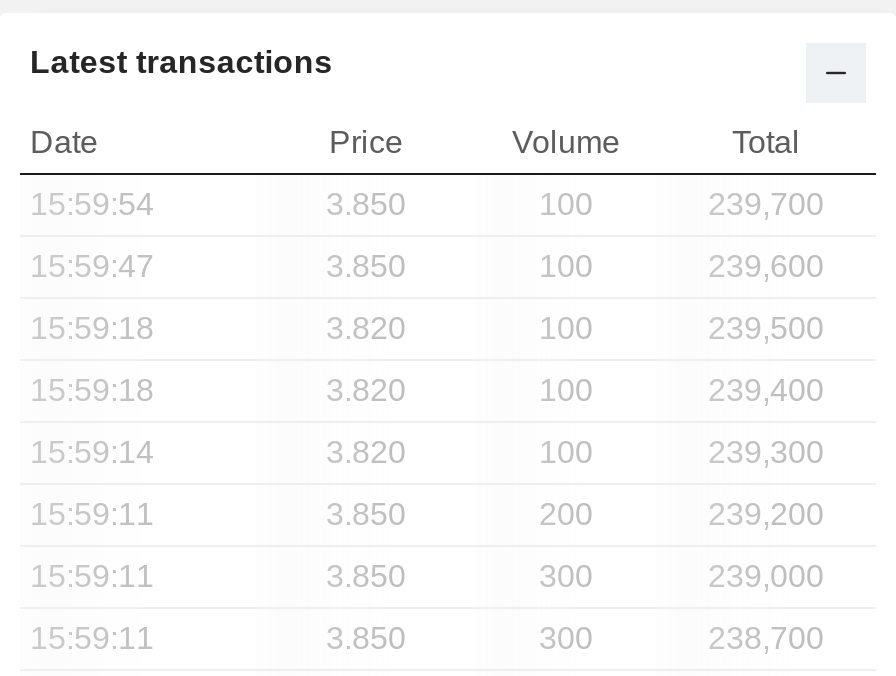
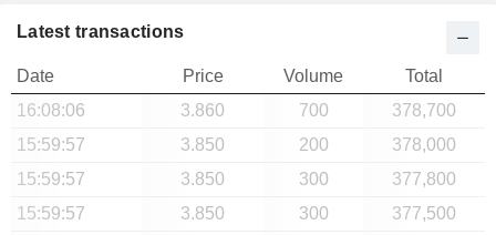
[30,187,824,531] 15:59:54 | 3.850 | 100 | 239,700 | 15:59:47 | 3.850 | 100 | 239,600 | 15:59:18 | 3.820 | 100 | 239,500 | 15:59:18 | 3.820 | 100 | 239,400 | 15:59:14 | 3.820 | 100 | 239,300 | 15:59:11 -> [17,101,456,154] 16:08:06 | 3.860 | 700 | 378,700 | 15:59:57
[708,497,824,531] 239,200 -> [392,135,456,154] 378,000
[30,559,154,593] 15:59:11 -> [17,170,85,188] 15:59:57
[708,559,824,593] 239,000 -> [392,170,456,188] 377,800
[30,621,154,655] 15:59:11 -> [17,204,85,223] 15:59:57
[708,621,824,655] 238,700 -> [392,204,456,223] 377,500

